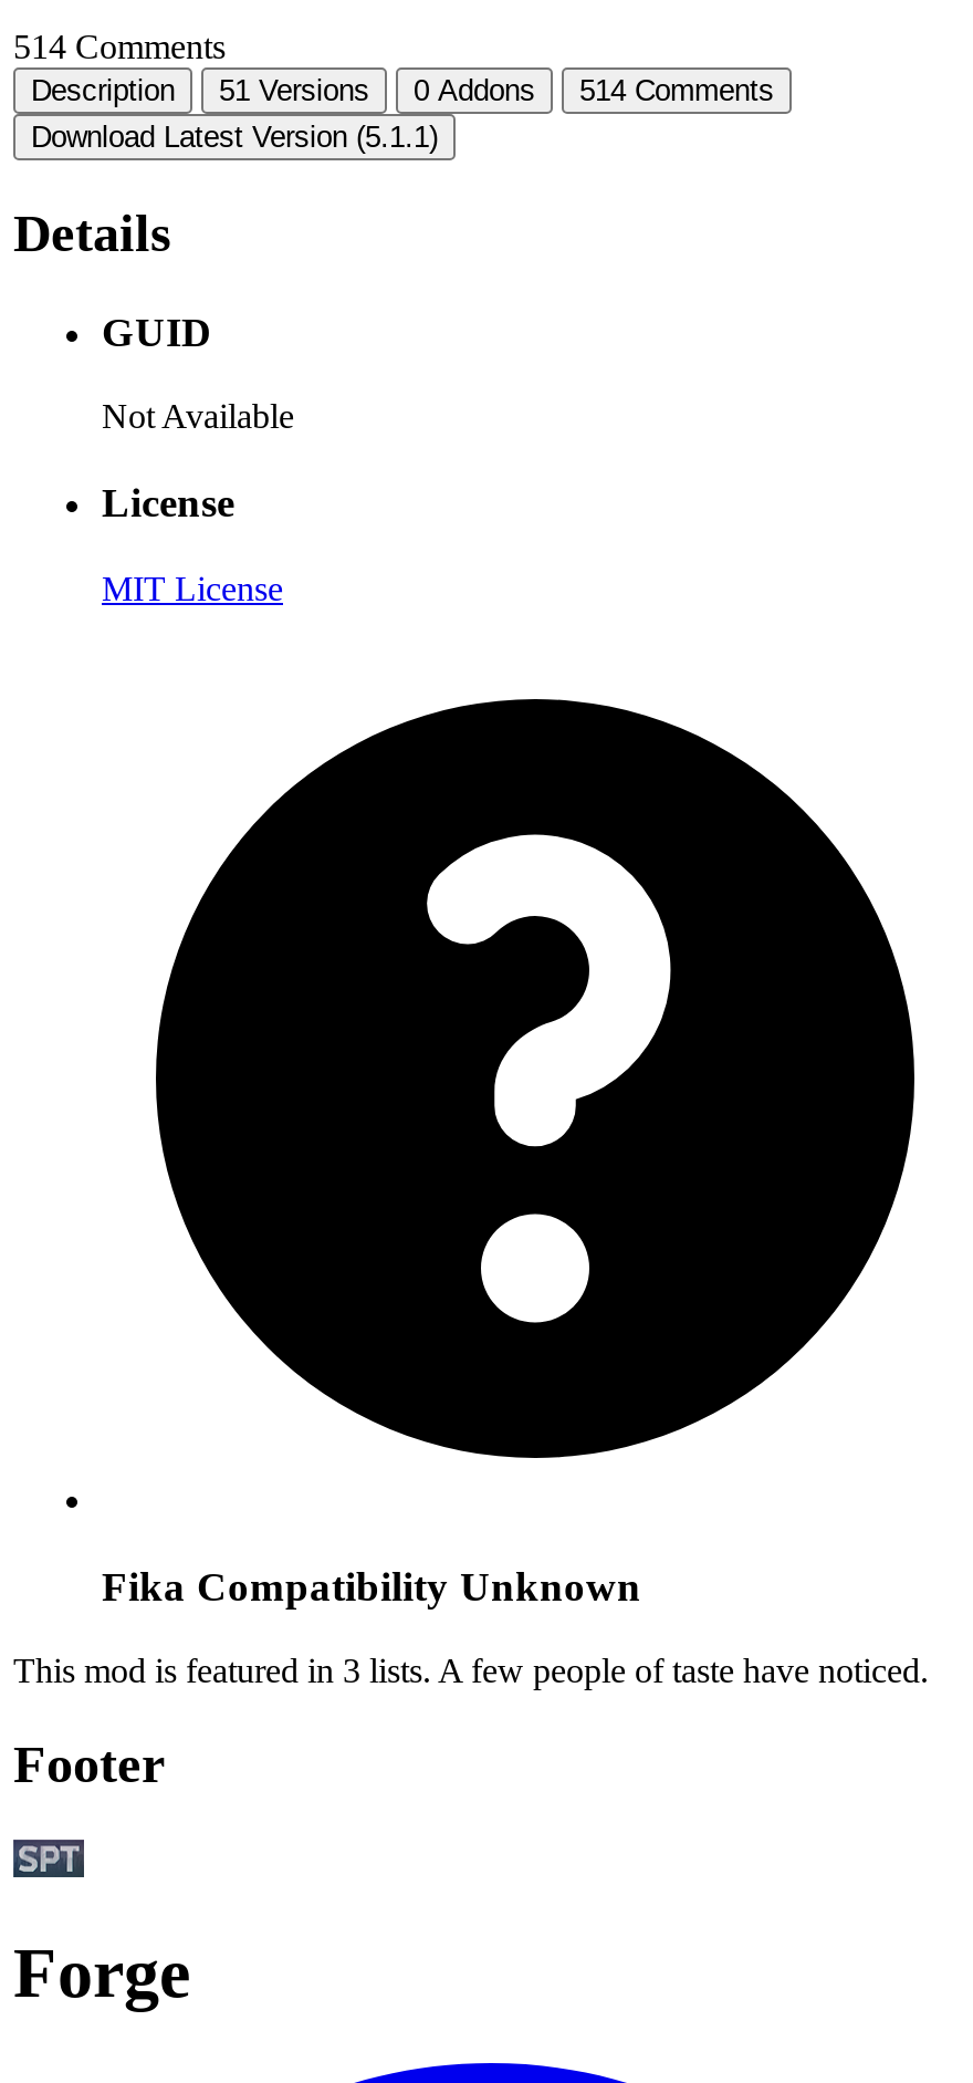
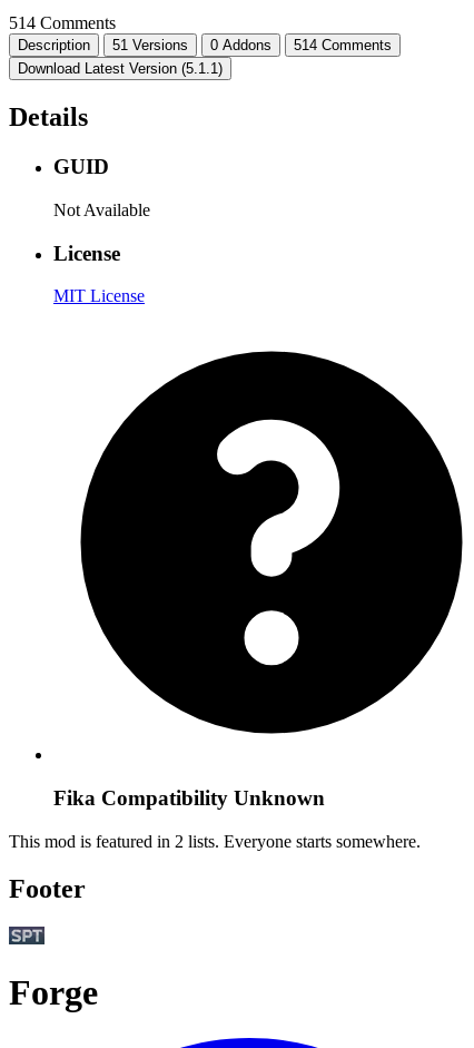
[13,1652,929,1690] This mod is featured in 3 lists. A few people of taste have noticed. -> [9,832,421,851] This mod is featured in 2 lists. Everyone starts somewhere.

